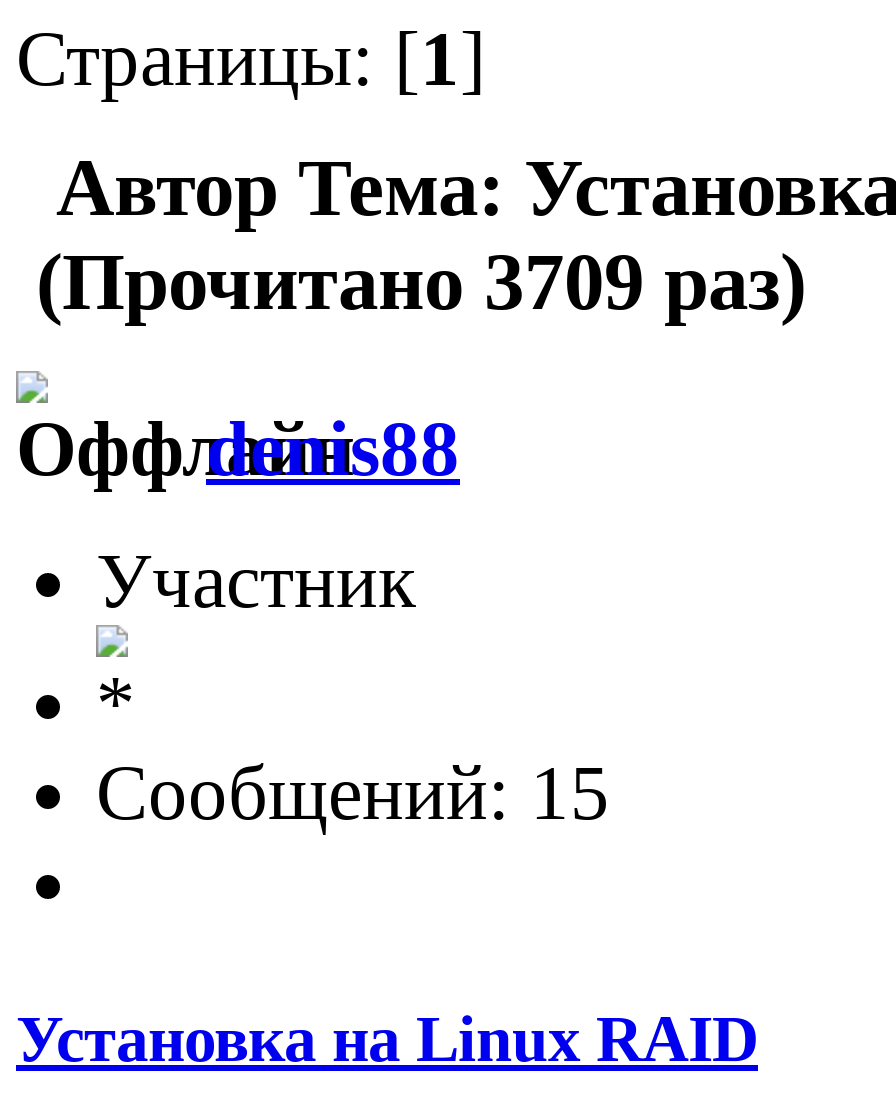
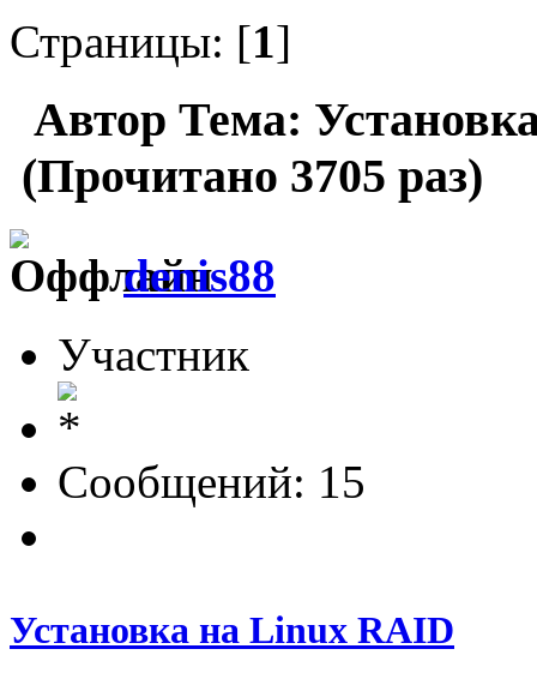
[16,236,806,326] (Прочитано 3709 раз) -> [10,148,483,202] (Прочитано 3705 раз)

